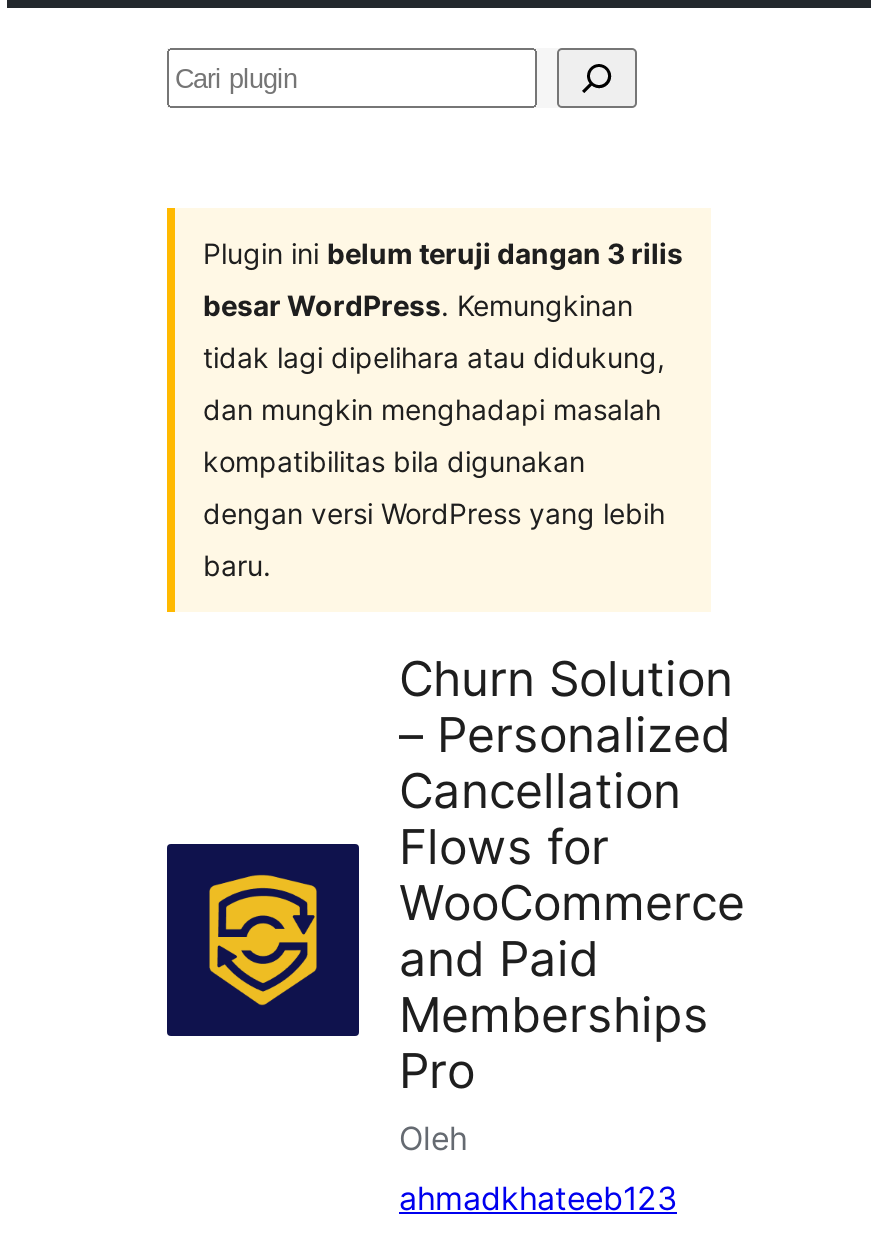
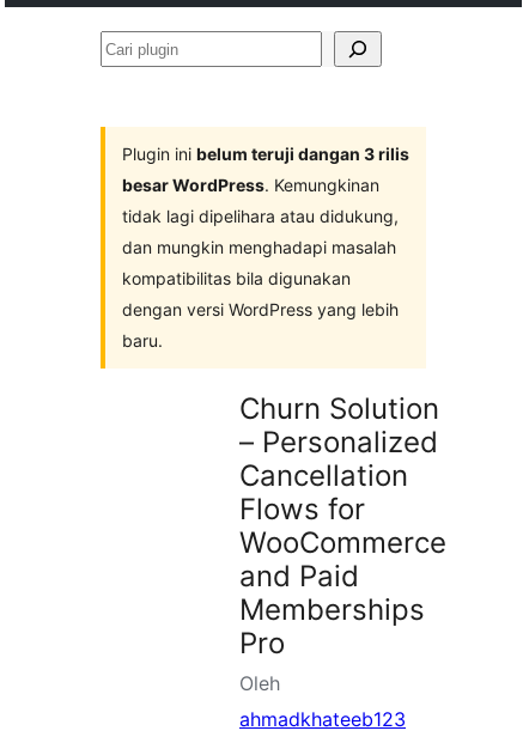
[165,842,361,1038] [image] -> none

